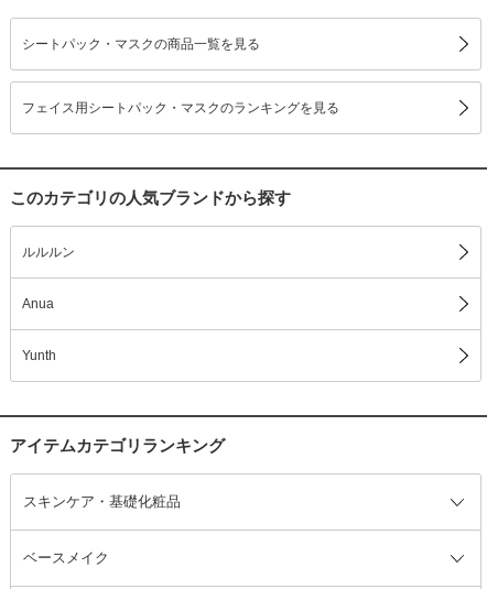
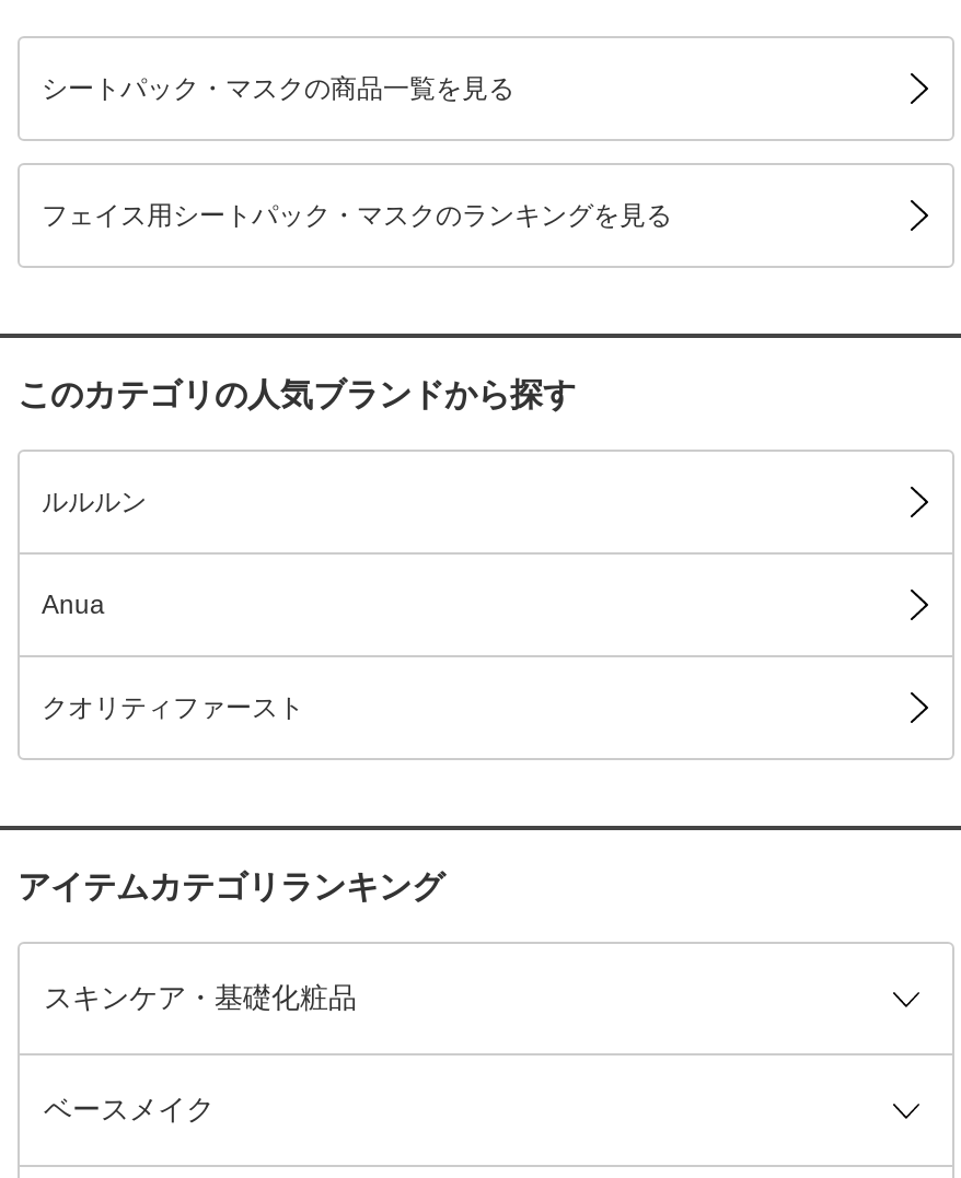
[22,348,56,364] Yunth -> [42,693,304,723] クオリティファースト

